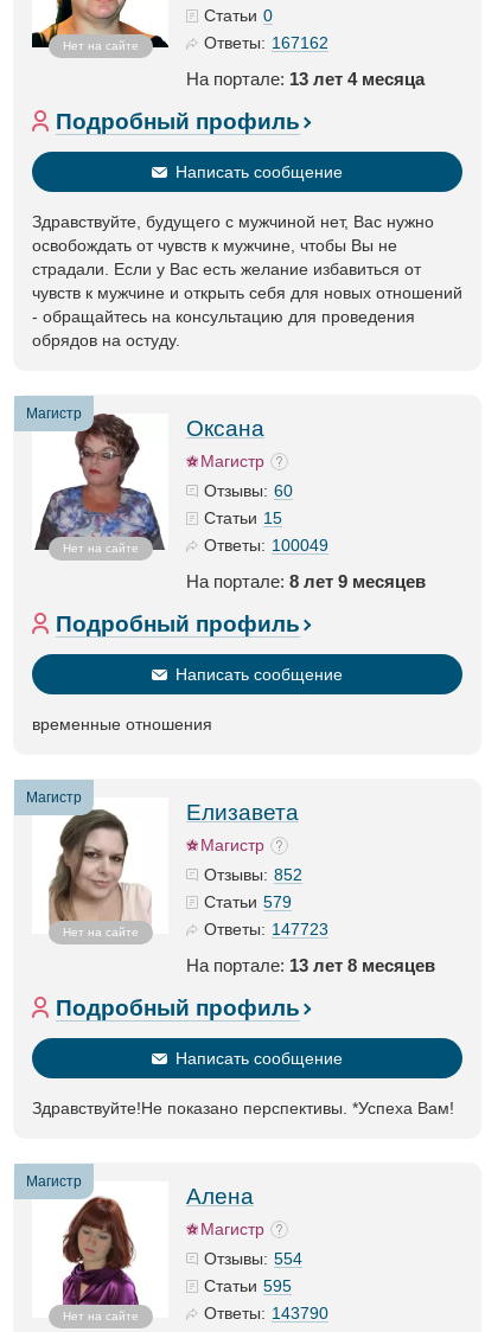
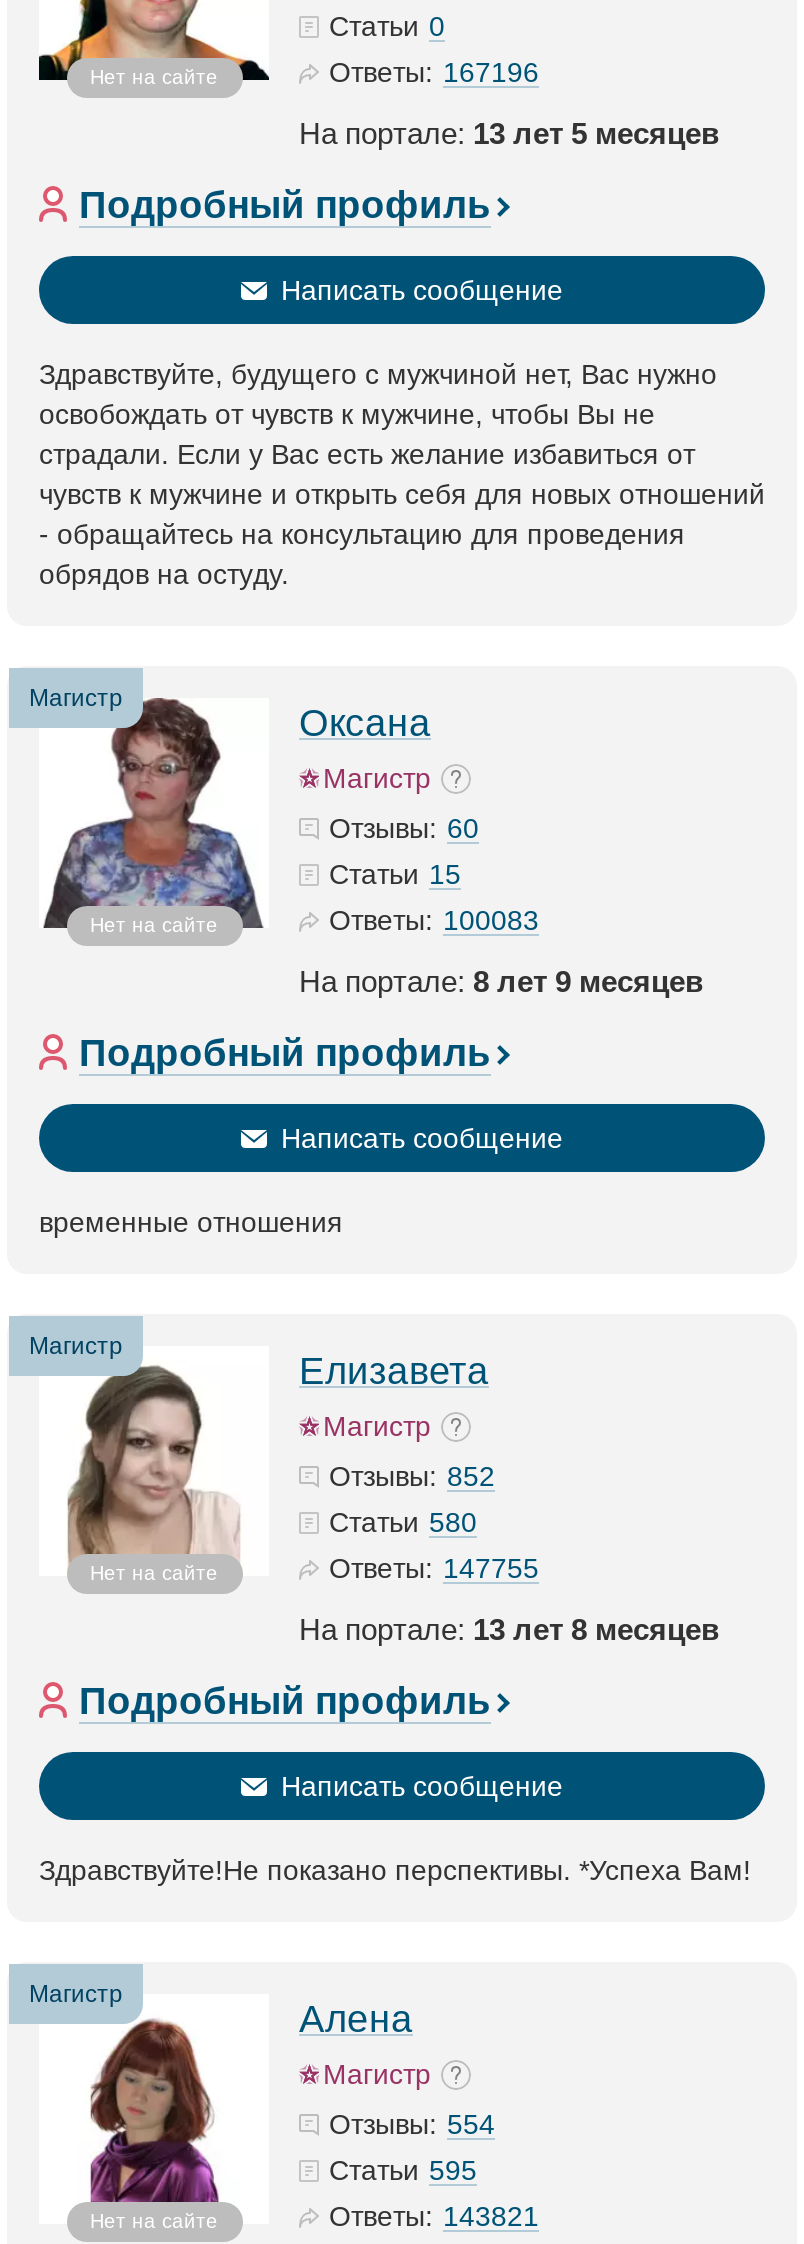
[204,33,328,52] Ответы: 167162 -> [329,55,539,88] Ответы: 167196
[186,69,425,89] На портале: 13 лет 4 месяца -> [299,116,719,150] На портале: 13 лет 5 месяцев
[204,535,328,555] Ответы: 100049 -> [329,903,539,936] Ответы: 100083
[204,892,292,911] Статьи 579 -> [329,1505,477,1538] Статьи 580
[204,919,328,939] Ответы: 147723 -> [329,1551,539,1584] Ответы: 147755
[204,1303,328,1323] Ответы: 143790 -> [329,2199,539,2232] Ответы: 143821

